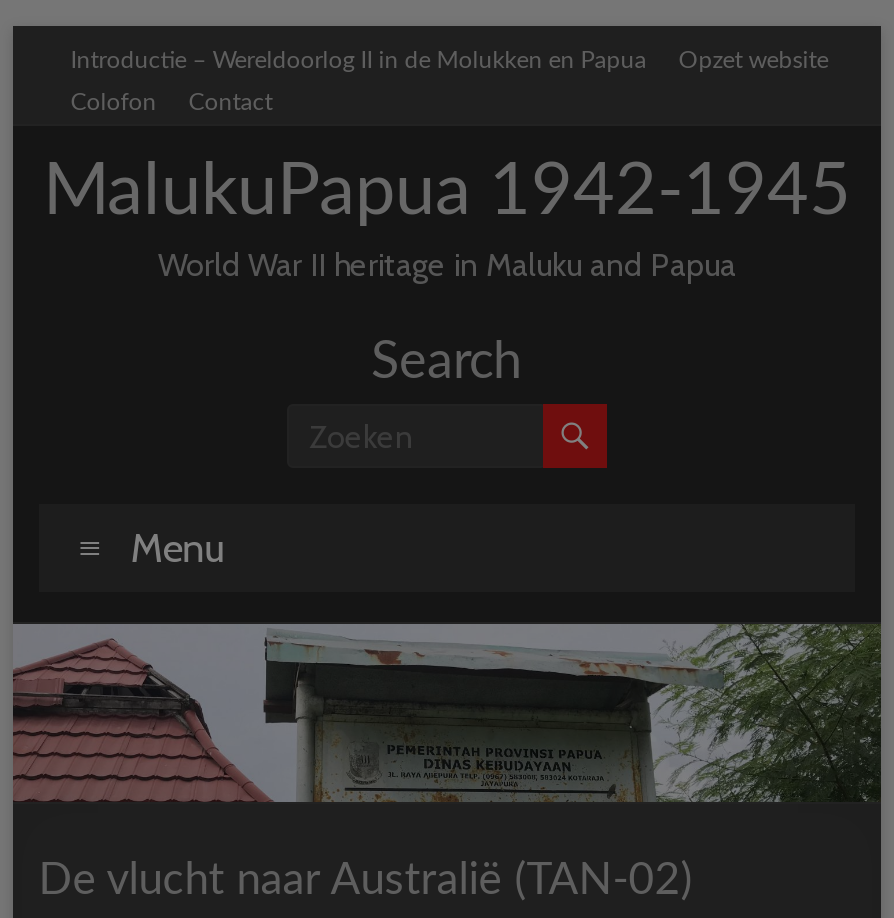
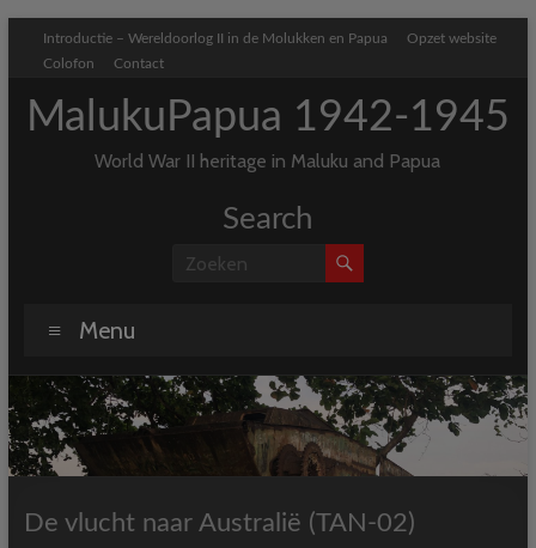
[11,622,883,806] [image] -> [7,376,528,477] [image]

